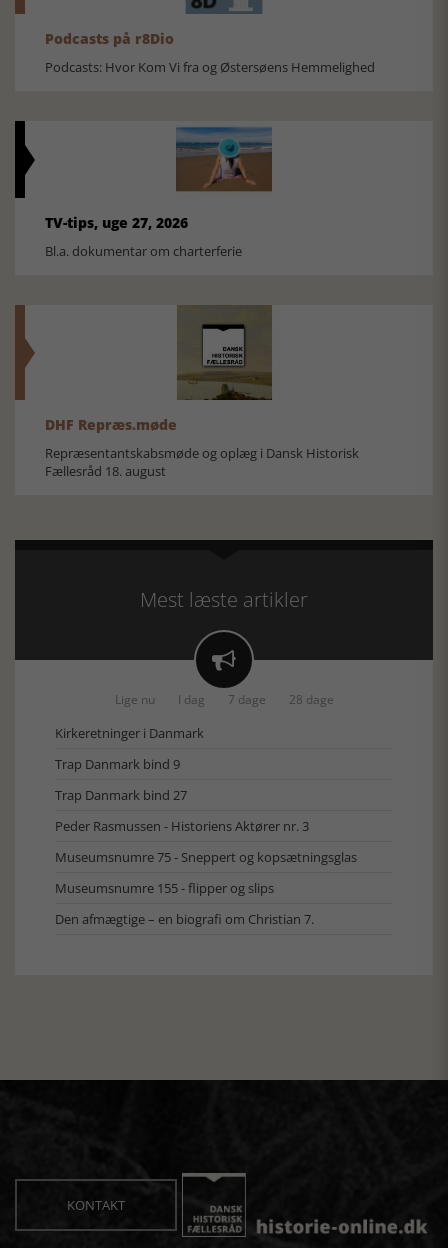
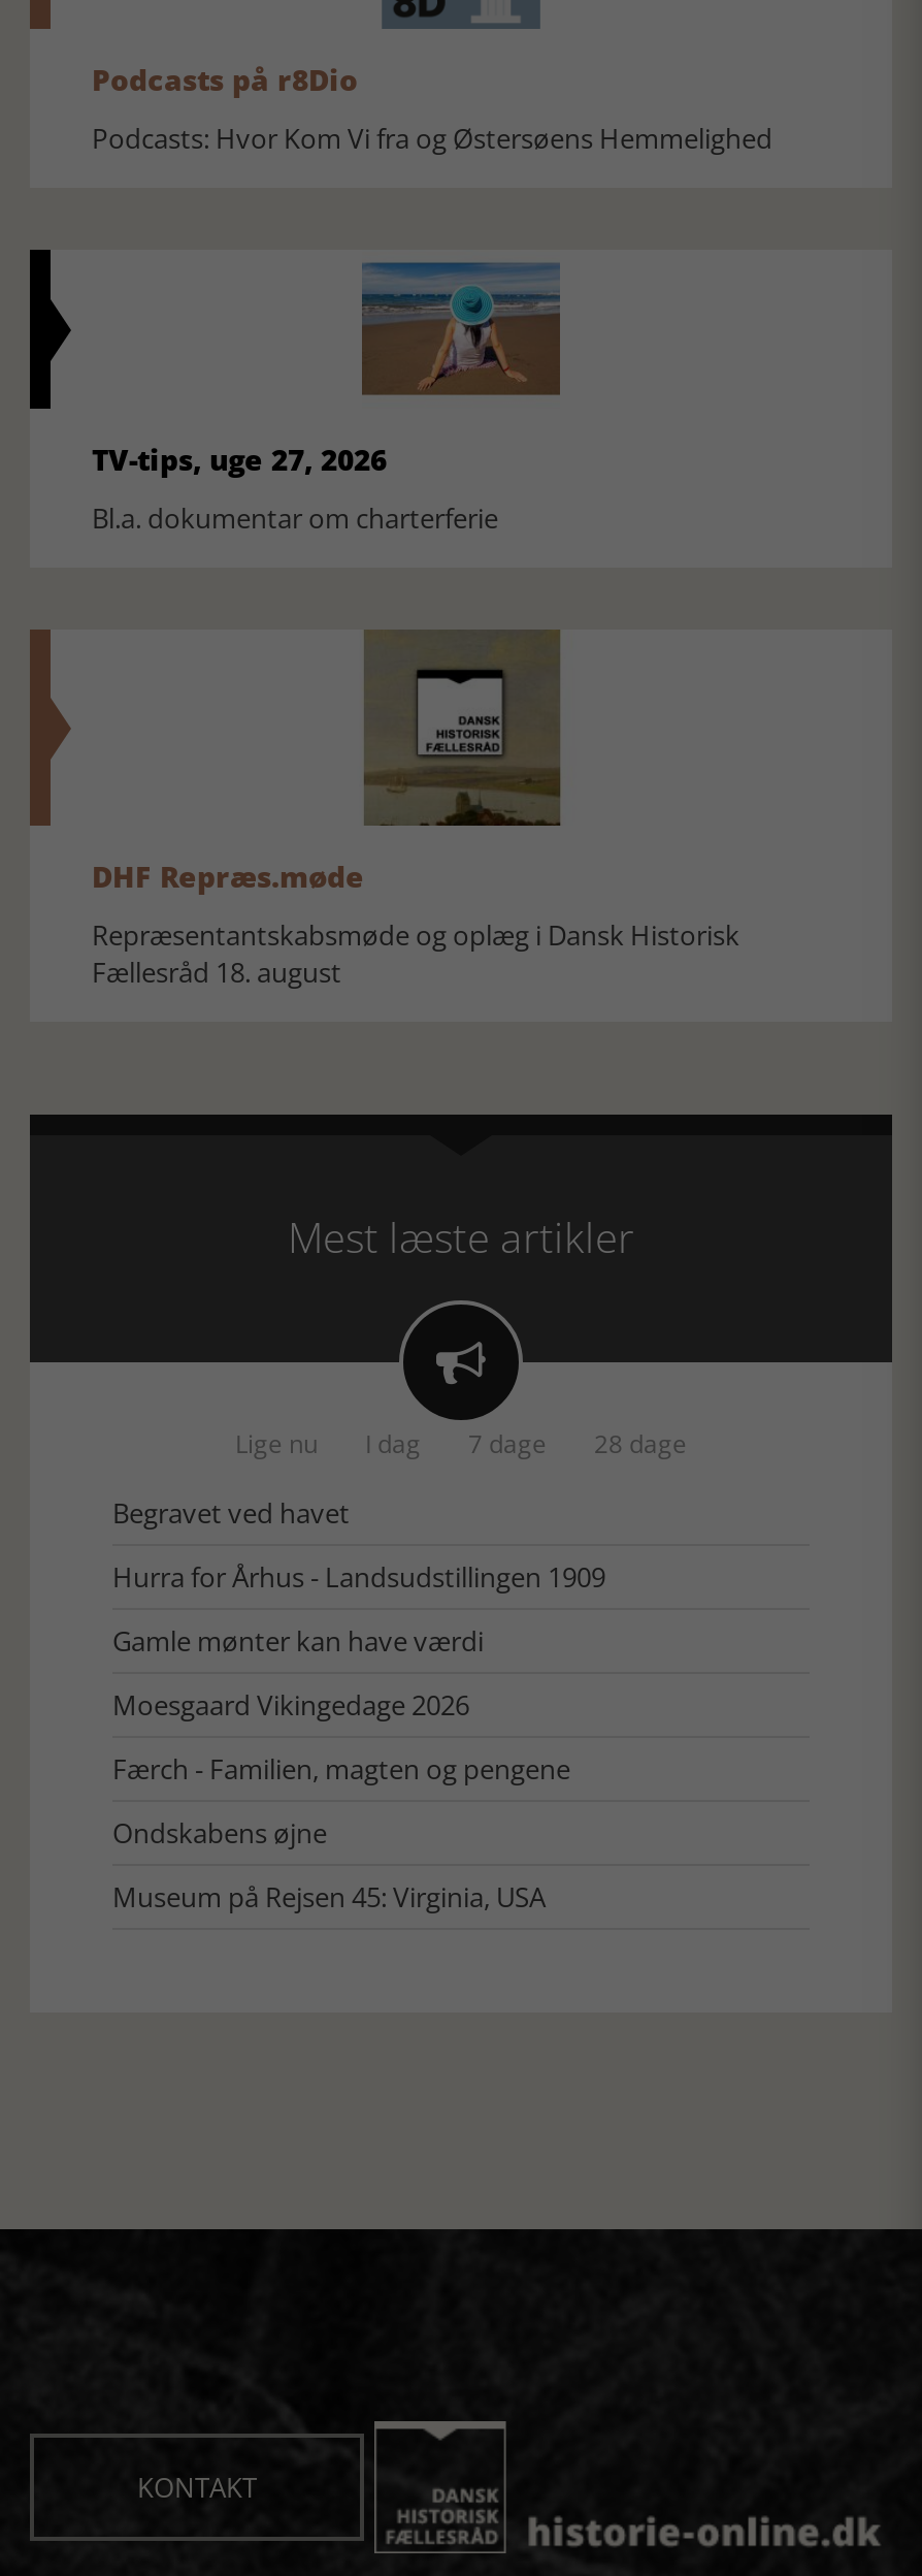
[55,724,204,742] Kirkeretninger i Danmark -> [112,1495,350,1533] Begravet ved havet
[55,755,180,773] Trap Danmark bind 9 -> [112,1559,605,1597] Hurra for Århus - Landsudstillingen 1909
[55,786,187,804] Trap Danmark bind 27 -> [112,1623,484,1661] Gamle mønter kan have værdi
[55,817,309,835] Peder Rasmussen - Historiens Aktører nr. 3 -> [112,1687,469,1725] Moesgaard Vikingedage 2026
[55,848,357,866] Museumsnumre 75 - Sneppert og kopsætningsglas -> [112,1751,570,1789] Færch - Familien, magten og pengene
[55,879,274,897] Museumsnumre 155 - flipper og slips -> [112,1815,327,1853] Ondskabens øjne
[55,910,314,928] Den afmægtige – en biografi om Christian 7. -> [112,1879,546,1917] Museum på Rejsen 45: Virginia, USA

